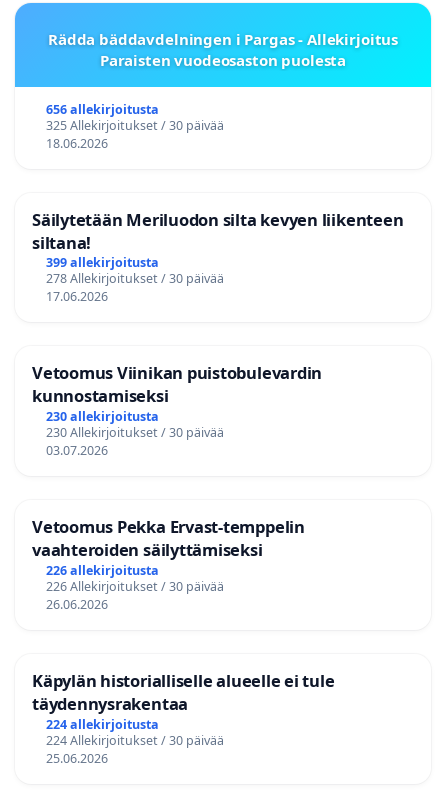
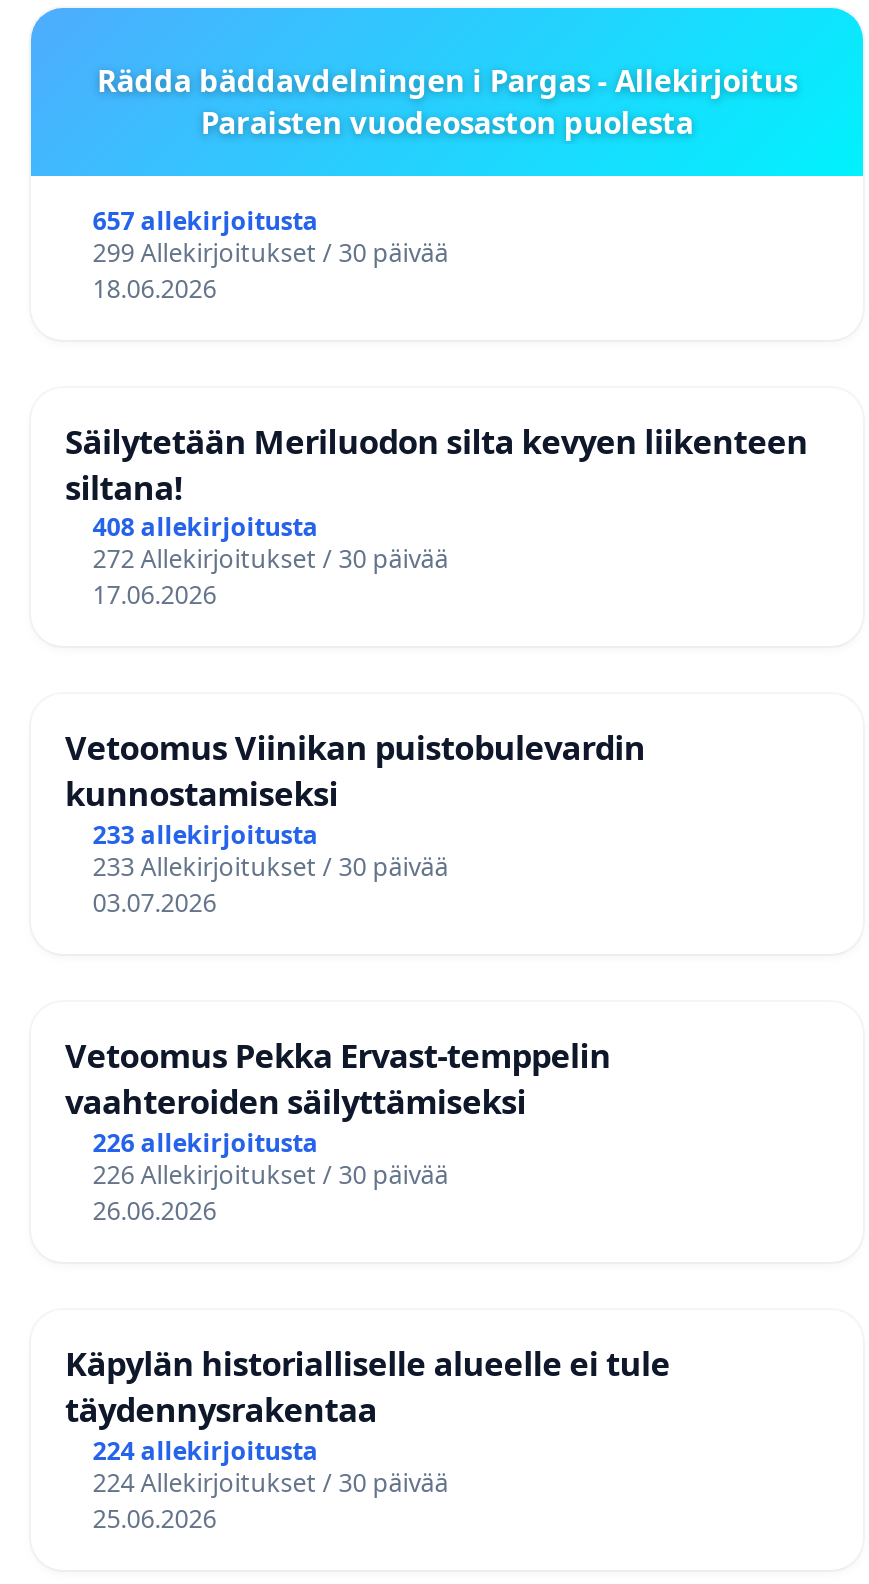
[46,101,159,118] 656 allekirjoitusta -> [93,203,319,237] 657 allekirjoitusta
[46,117,224,134] 325 Allekirjoitukset / 30 päivää -> [93,235,449,269] 299 Allekirjoitukset / 30 päivää
[46,254,159,271] 399 allekirjoitusta -> [93,511,319,545] 408 allekirjoitusta
[46,270,224,287] 278 Allekirjoitukset / 30 päivää -> [93,543,449,577] 272 Allekirjoitukset / 30 päivää
[46,408,159,425] 230 allekirjoitusta -> [93,818,319,852] 233 allekirjoitusta
[46,424,224,441] 230 Allekirjoitukset / 30 päivää -> [93,850,449,884] 233 Allekirjoitukset / 30 päivää

